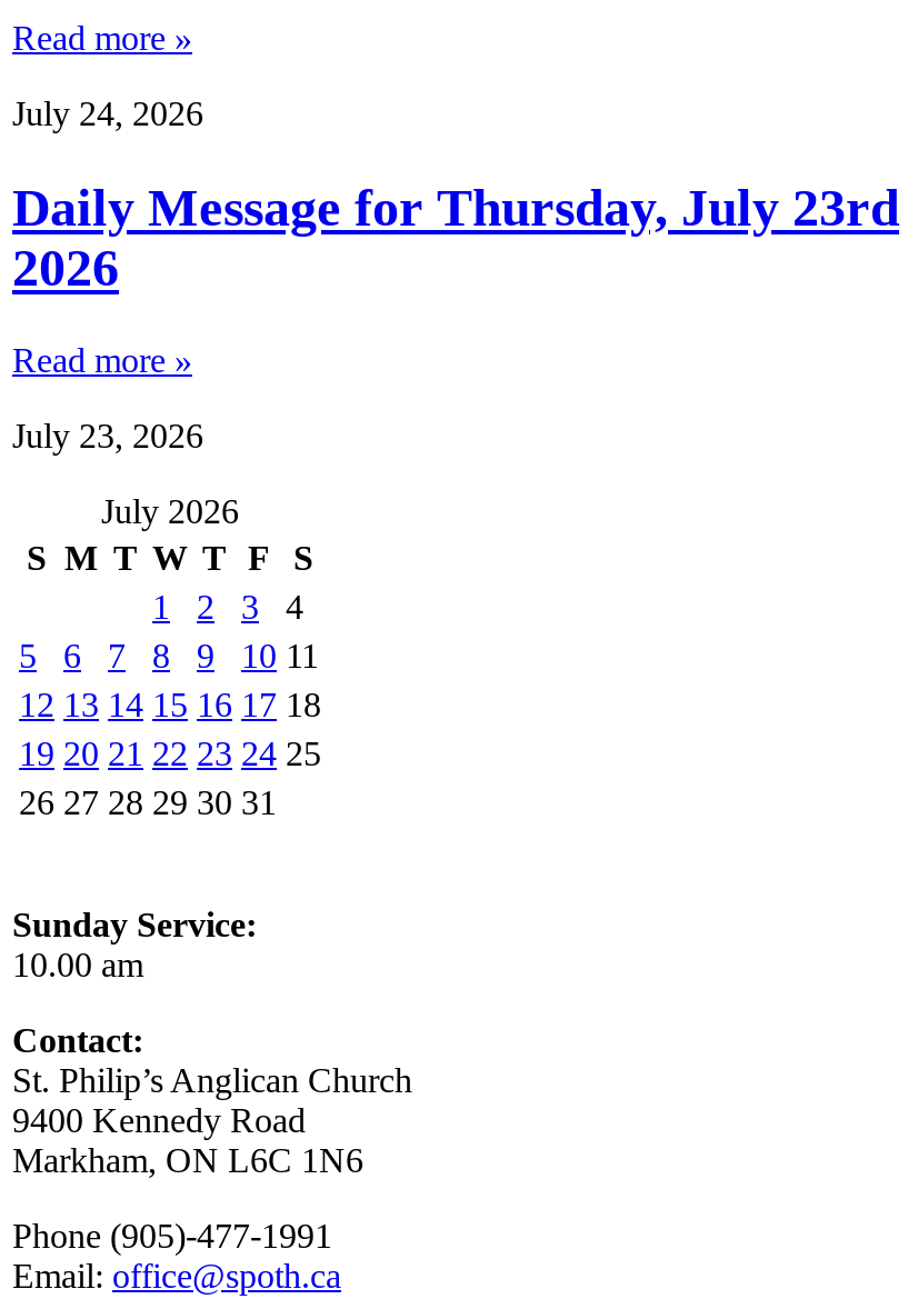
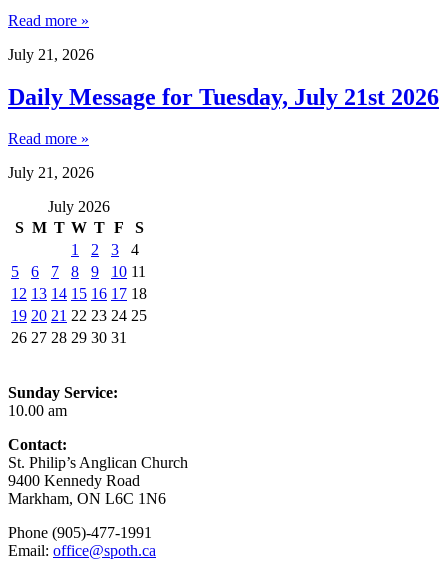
[12,94,203,131] July 24, 2026 -> [8,46,94,63] July 21, 2026
[12,178,899,296] Daily Message for Thursday, July 23rd | 2026 -> [8,83,439,109] Daily Message for Tuesday, July 21st 2026
[12,418,203,455] July 23, 2026 -> [8,164,94,181] July 21, 2026

